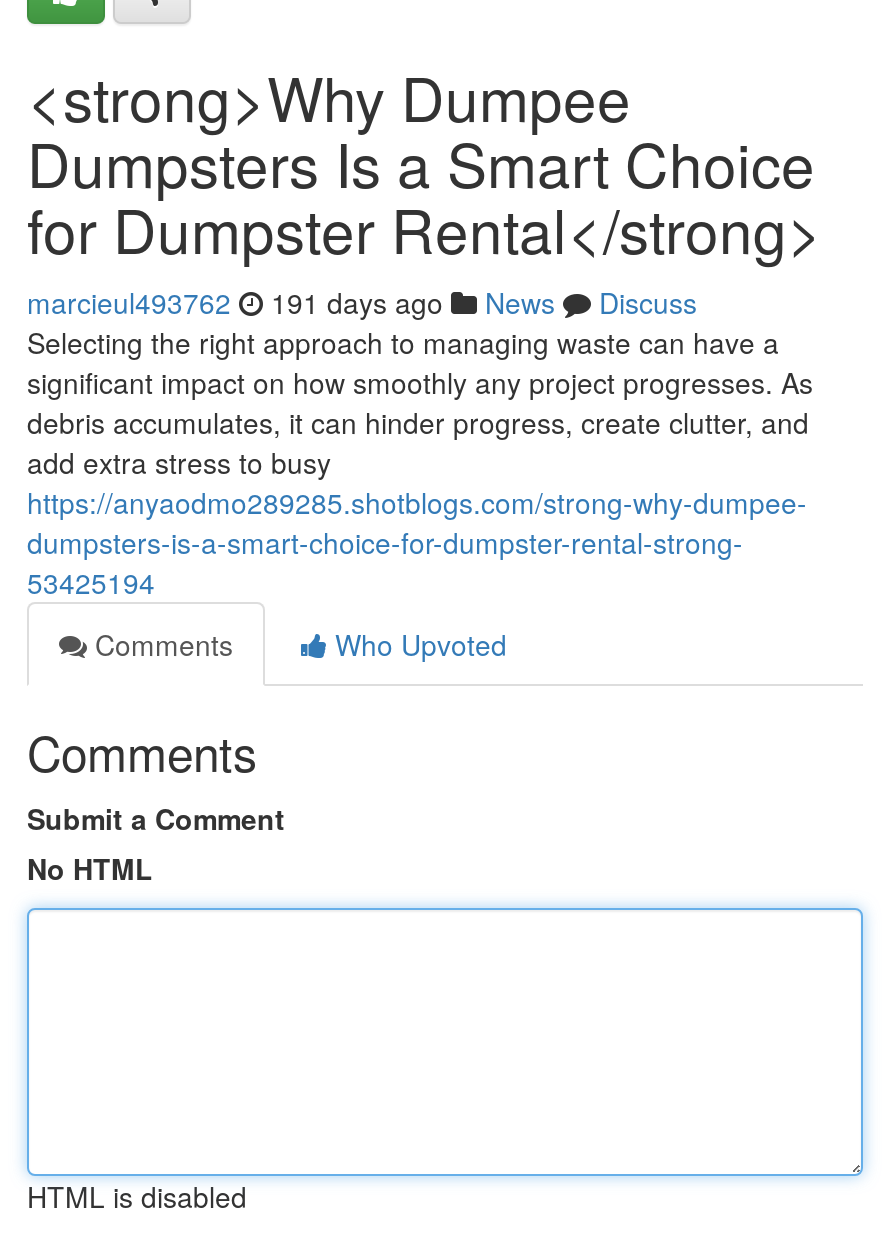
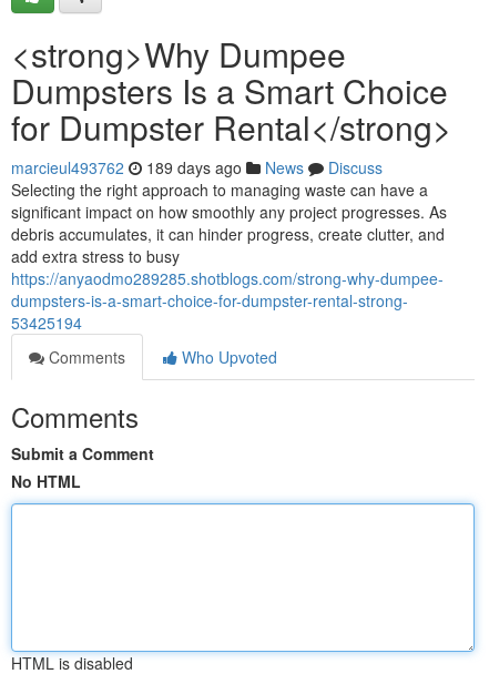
[27,282,697,322] marcieul493762 191 days ago News Discuss -> [11,156,383,178] marcieul493762 189 days ago News Discuss

